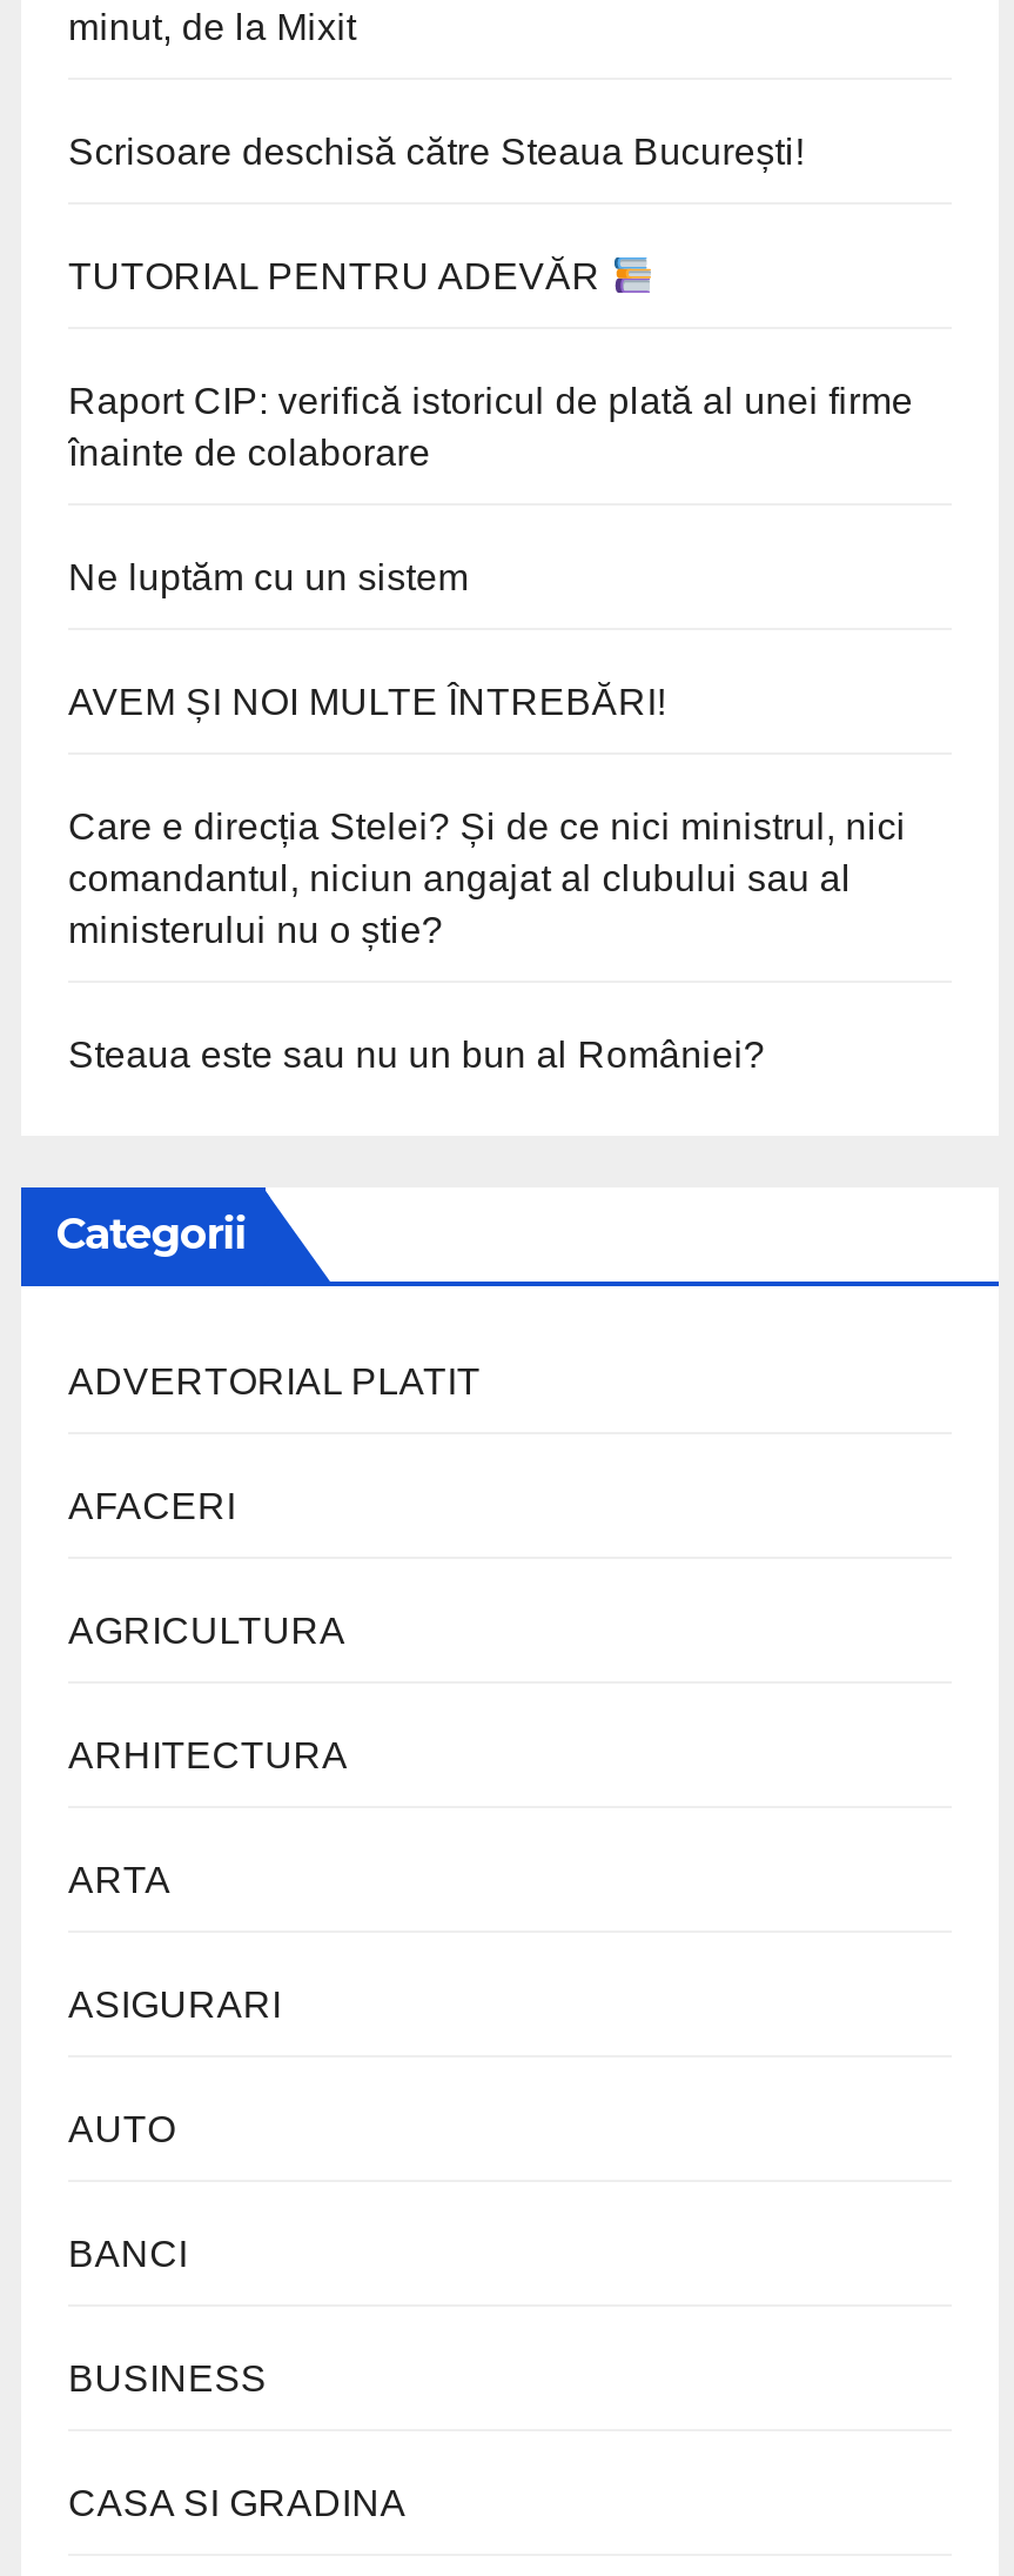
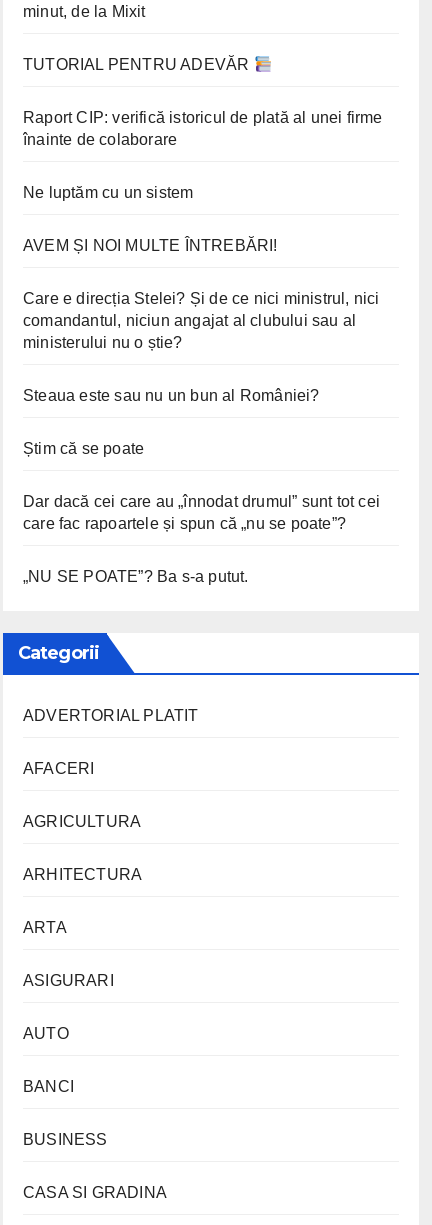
[68,132,805,172] Scrisoare deschisă către Steaua București! -> none
moved [68,257,913,1075] -> [23,56,383,404]: TUTORIAL PENTRU ADEVĂR | Raport CIP: verifică istoricul de plată al unei firme | înainte de colaborare | ... | ministerului nu o știe? | Steaua este sau nu un bun al României?
none -> [23,440,380,585] Știm că se poate | Dar dacă cei care au „înnodat drumul” sunt tot cei | care fac rapoartele și spun că „nu se poate”? | „NU SE POATE”? Ba s-a putut.

